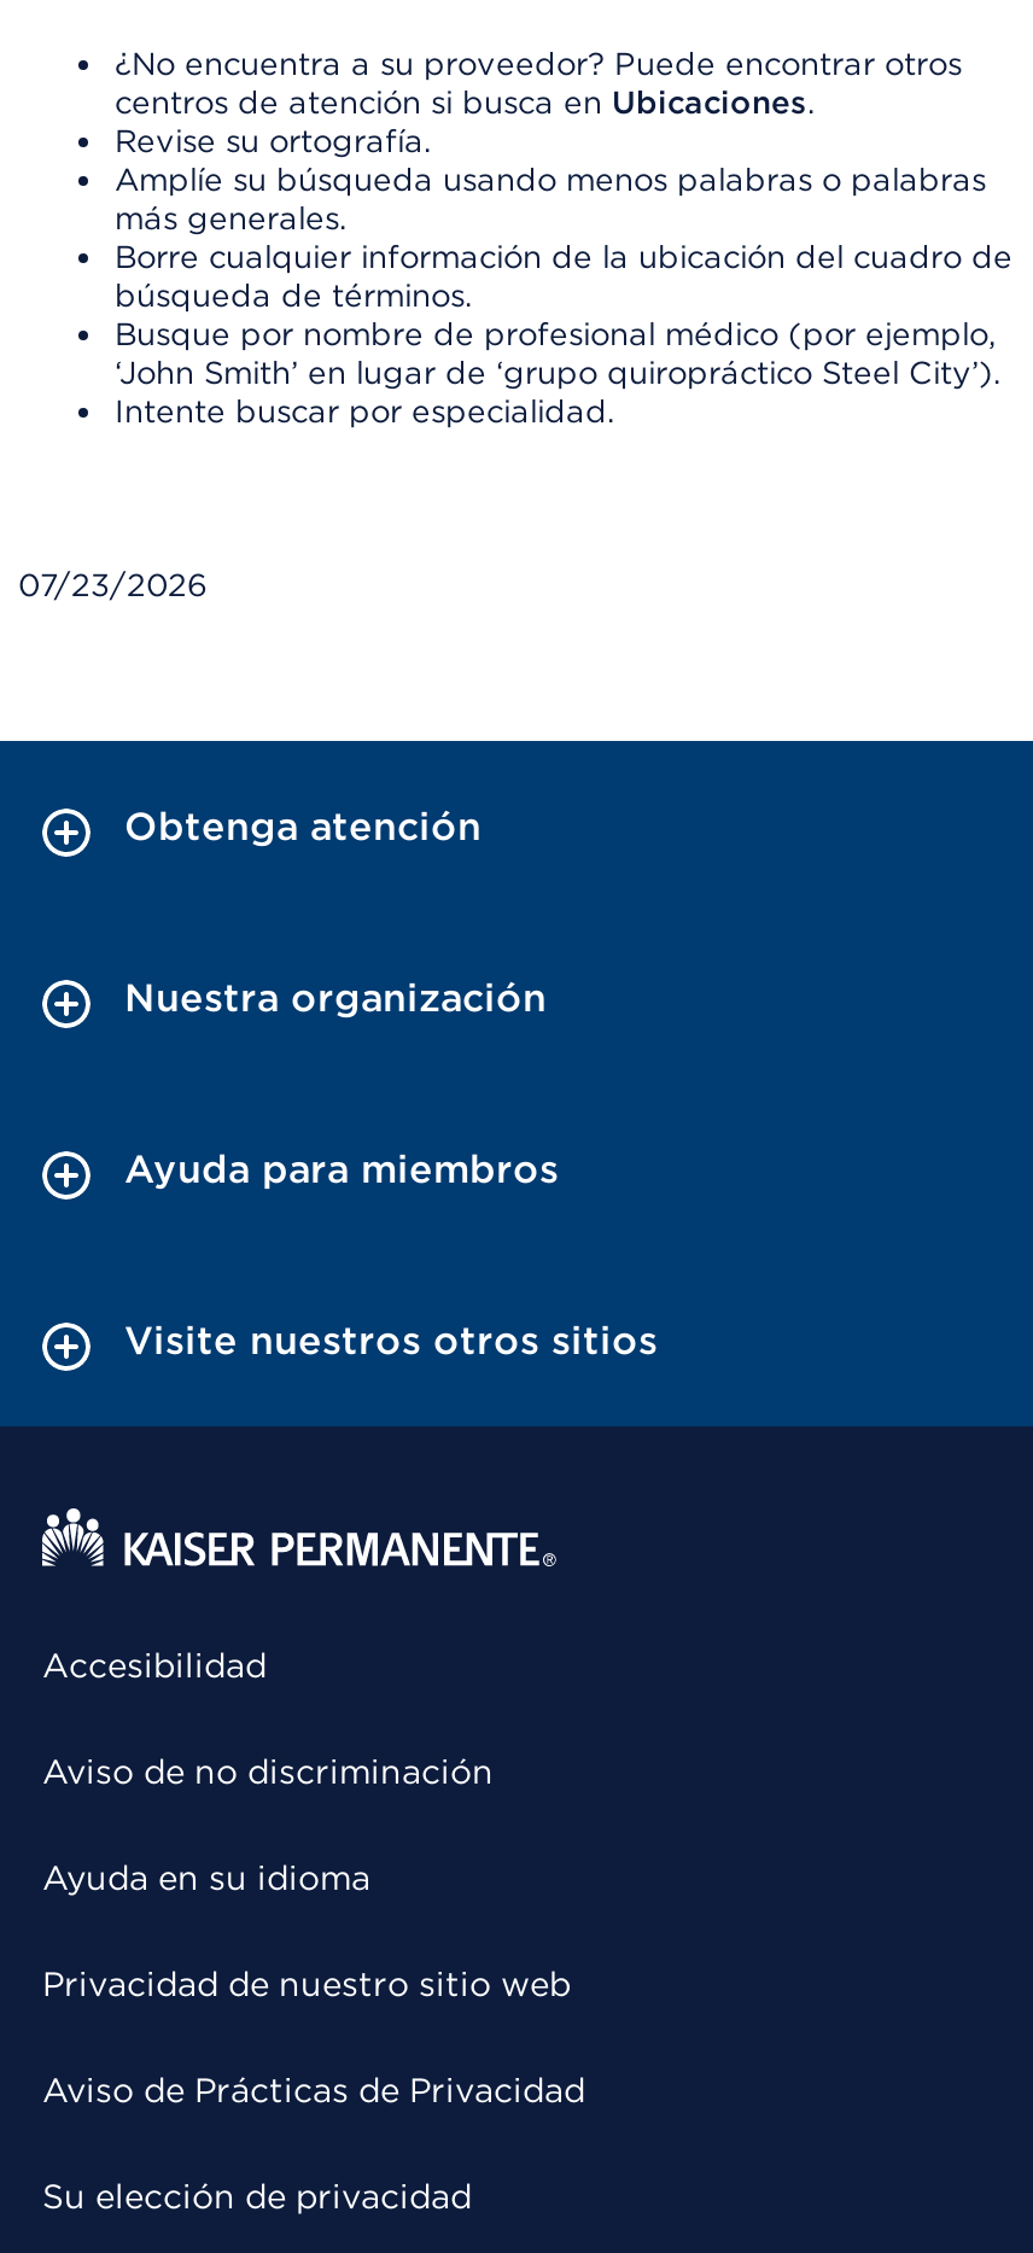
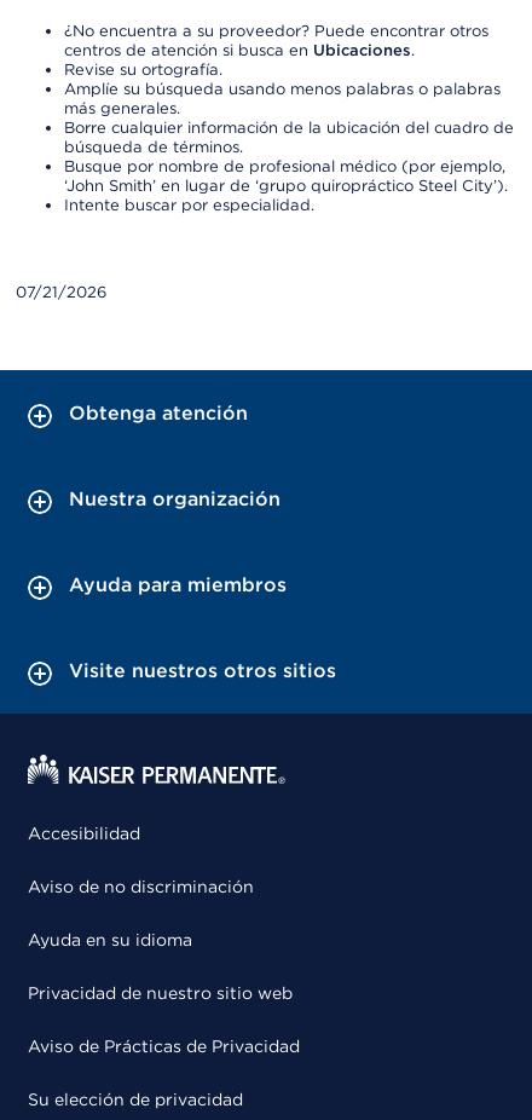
[18,567,206,603] 07/23/2026 -> [16,283,106,301] 07/21/2026

